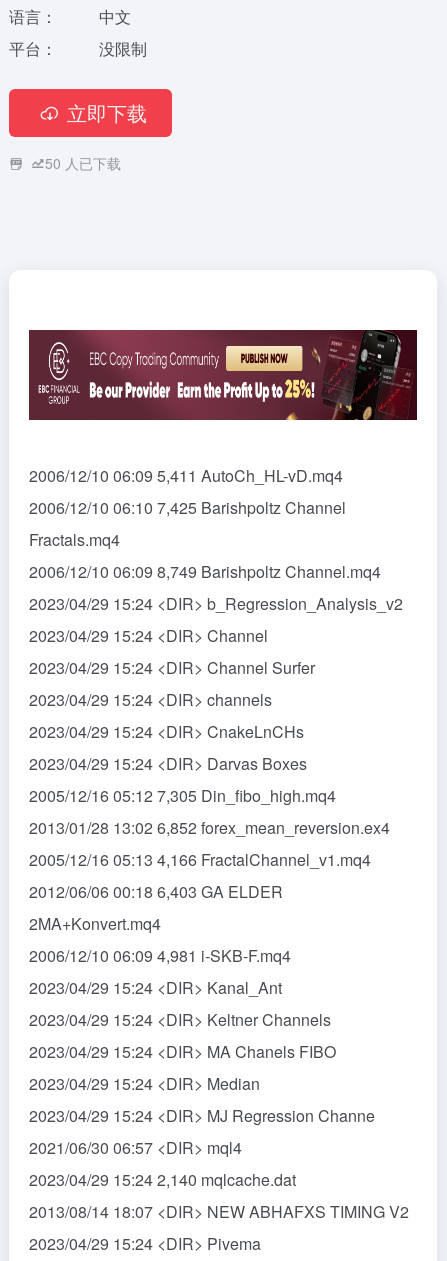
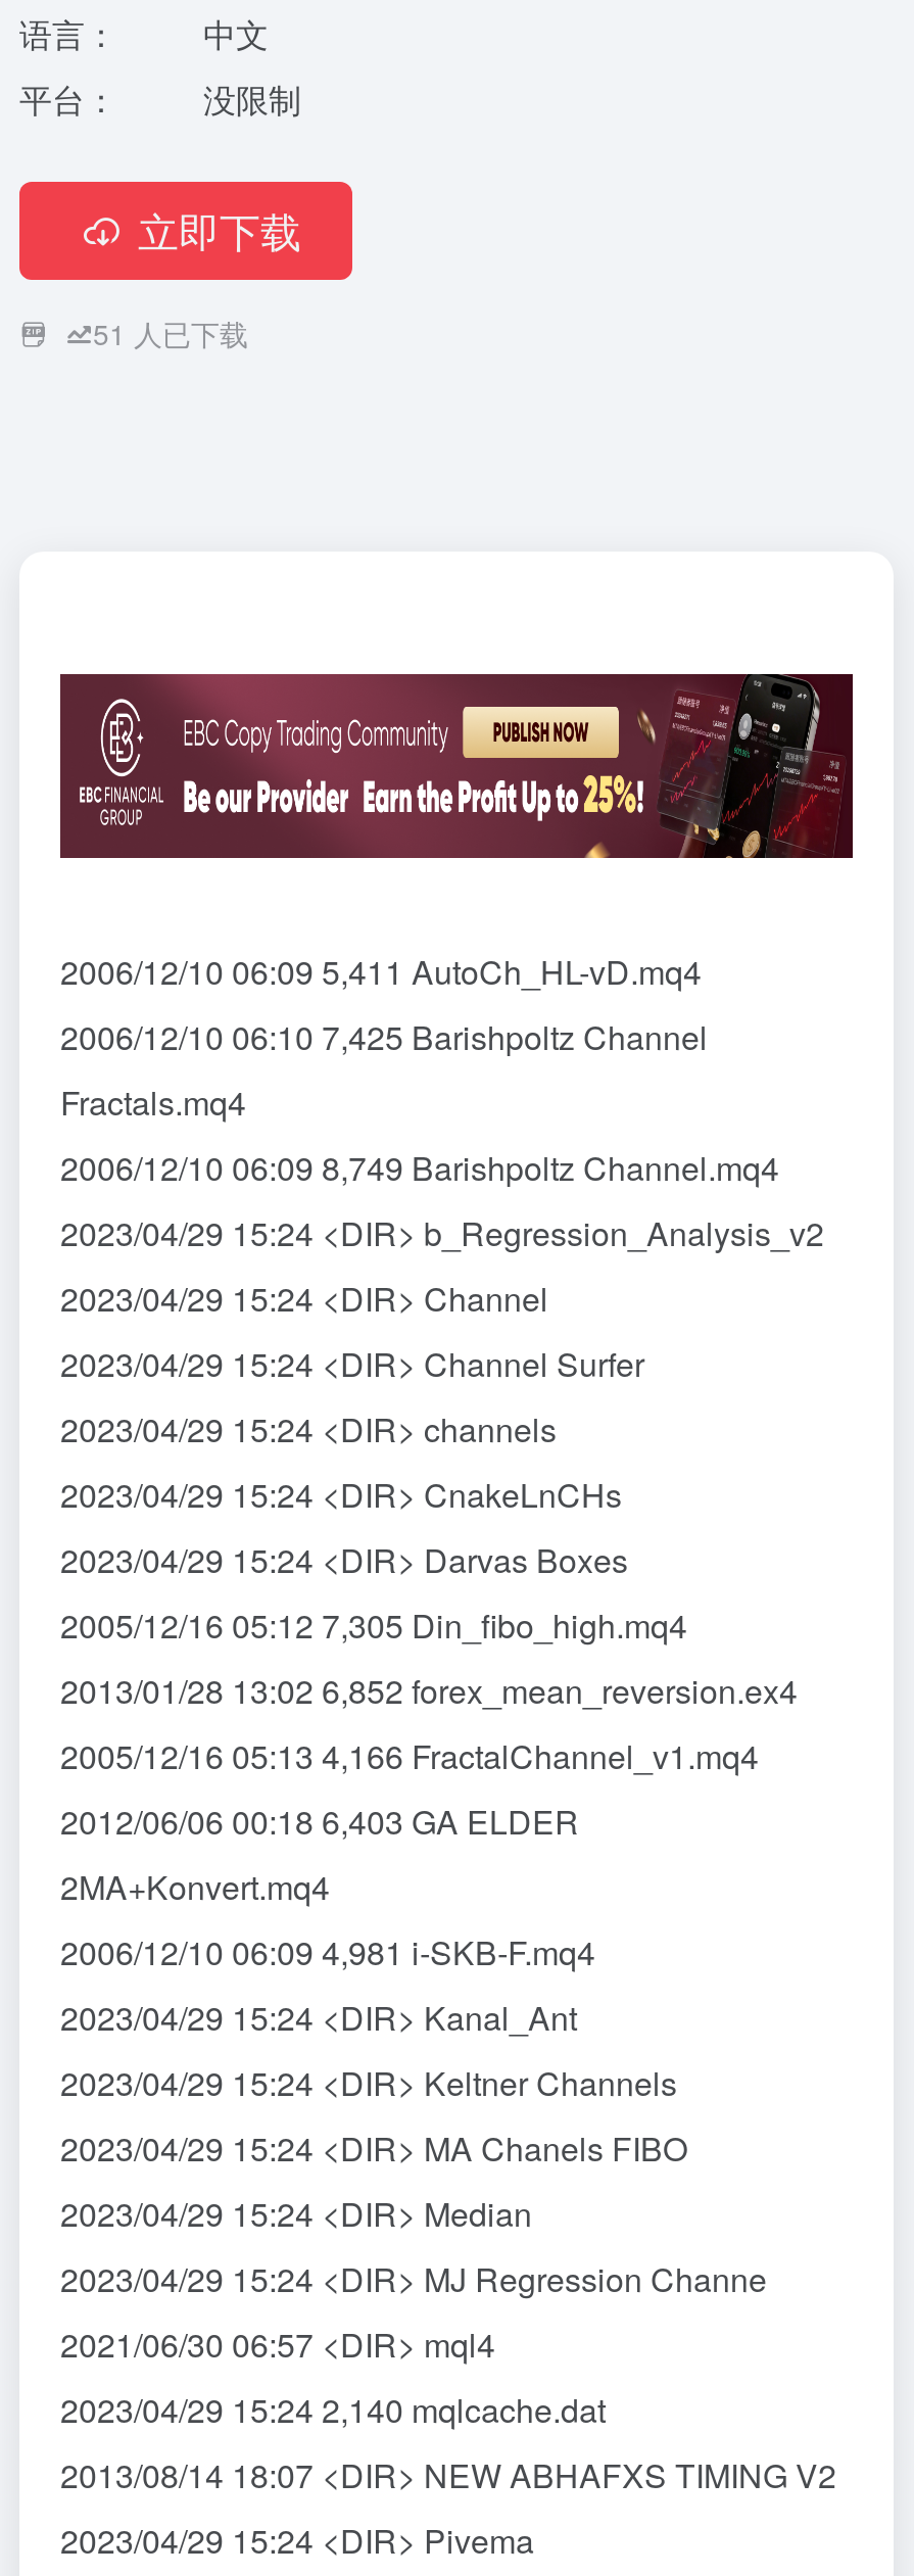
[45,153,121,173] 50人已下载 -> [93,313,248,354] 51人已下载

